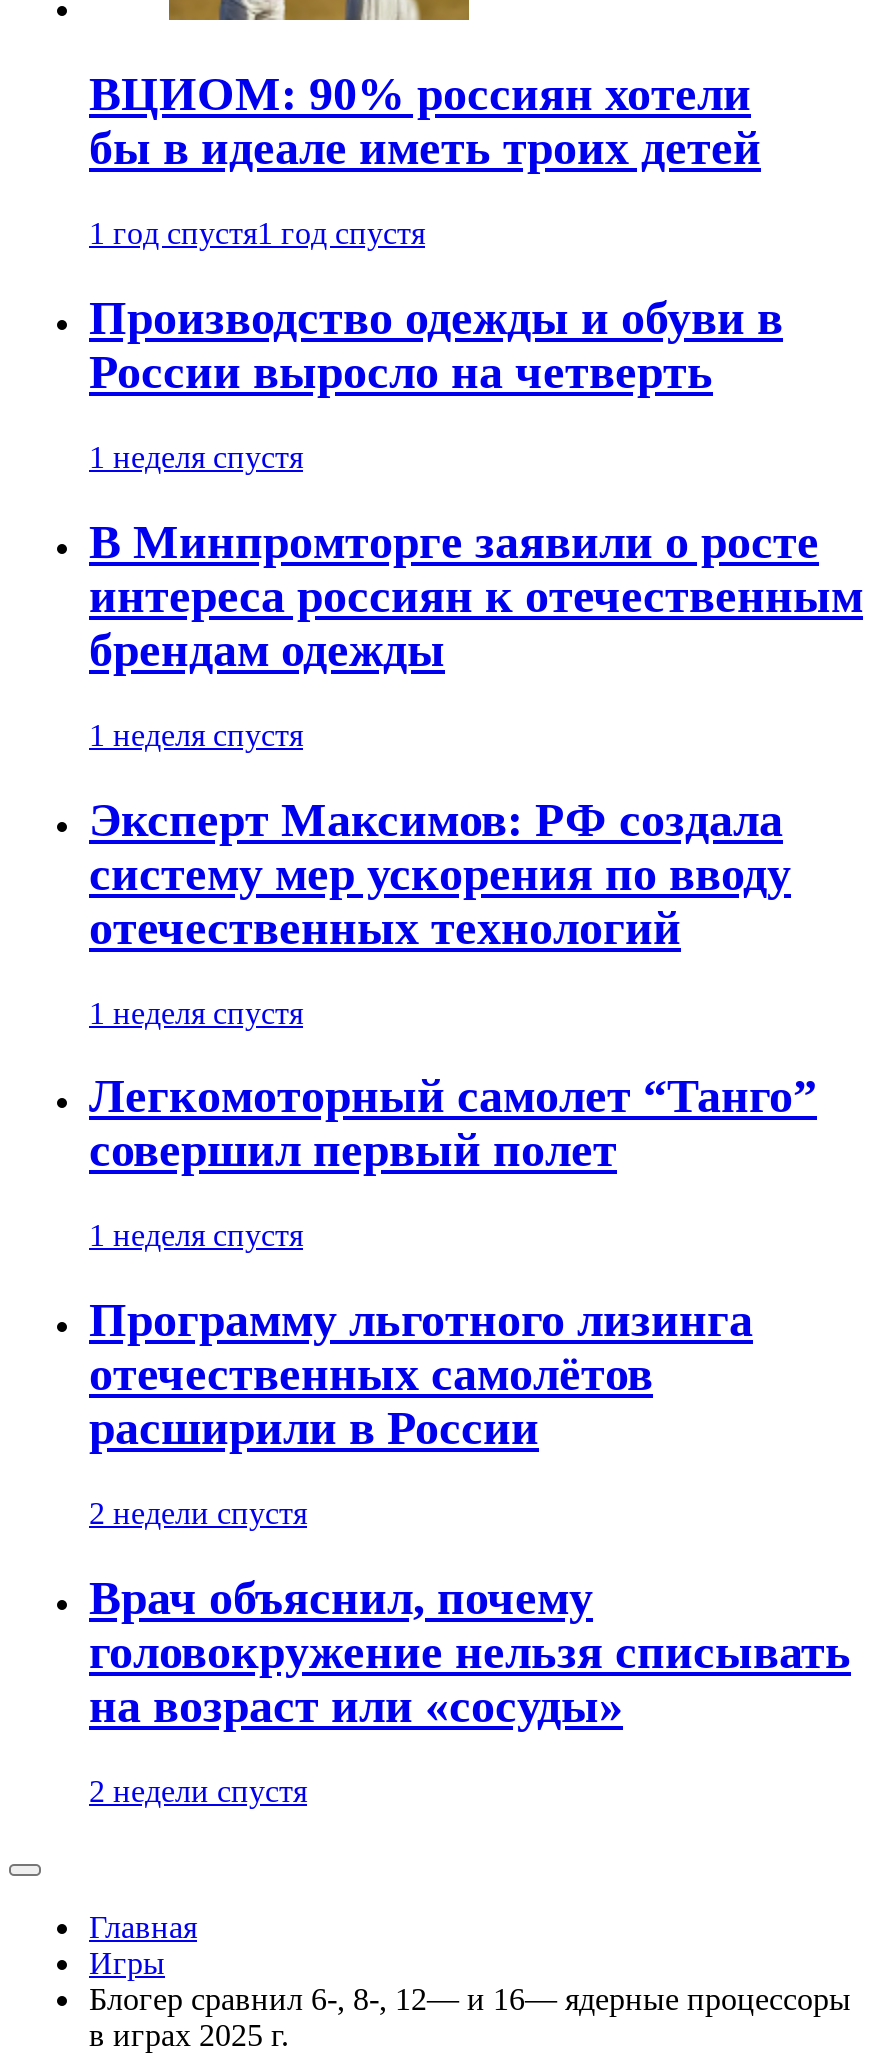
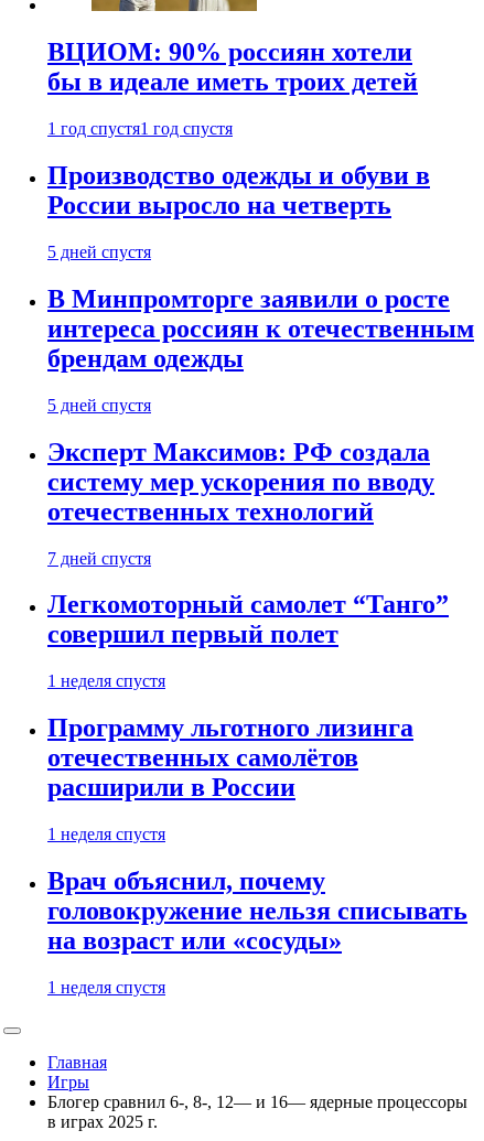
[89,440,303,474] 1 неделя спустя -> [47,242,151,261] 5 дней спустя
[89,718,303,752] 1 неделя спустя -> [47,396,151,414] 5 дней спустя
[89,995,303,1029] 1 неделя спустя -> [47,549,151,567] 7 дней спустя
[89,1496,307,1530] 2 недели спустя -> [47,825,165,844] 1 неделя спустя
[89,1774,307,1808] 2 недели спустя -> [47,978,165,997] 1 неделя спустя

